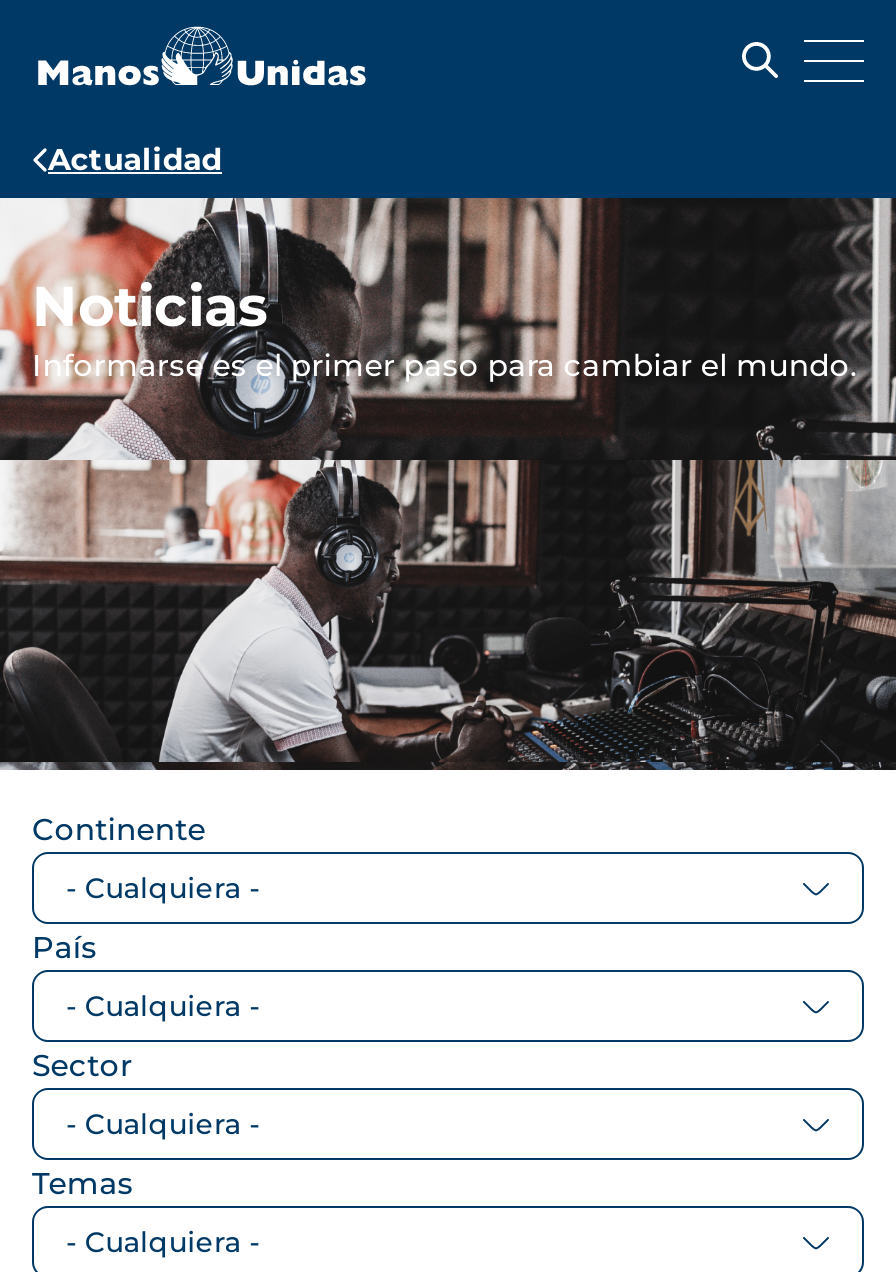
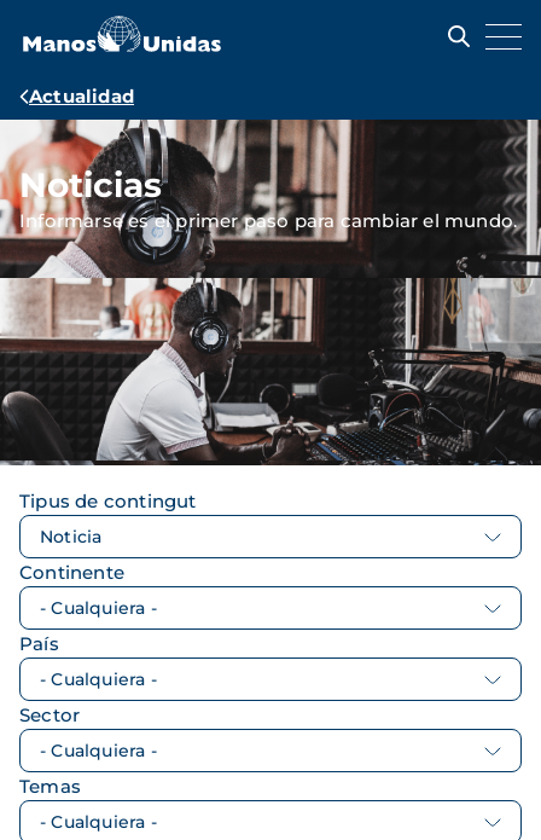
none -> [19,490,196,513] Tipus de contingut

